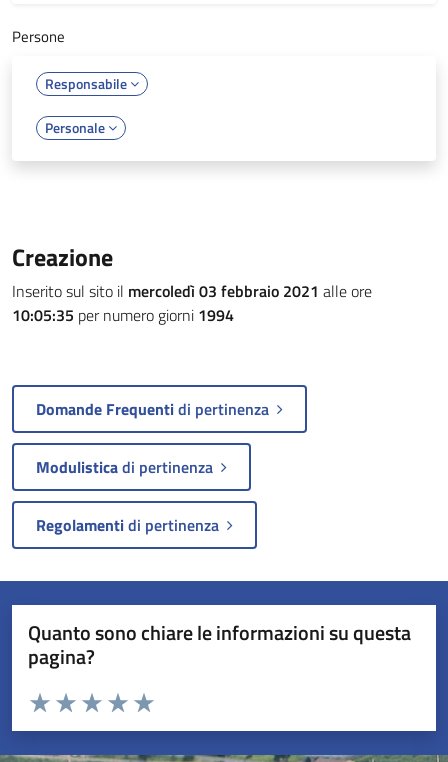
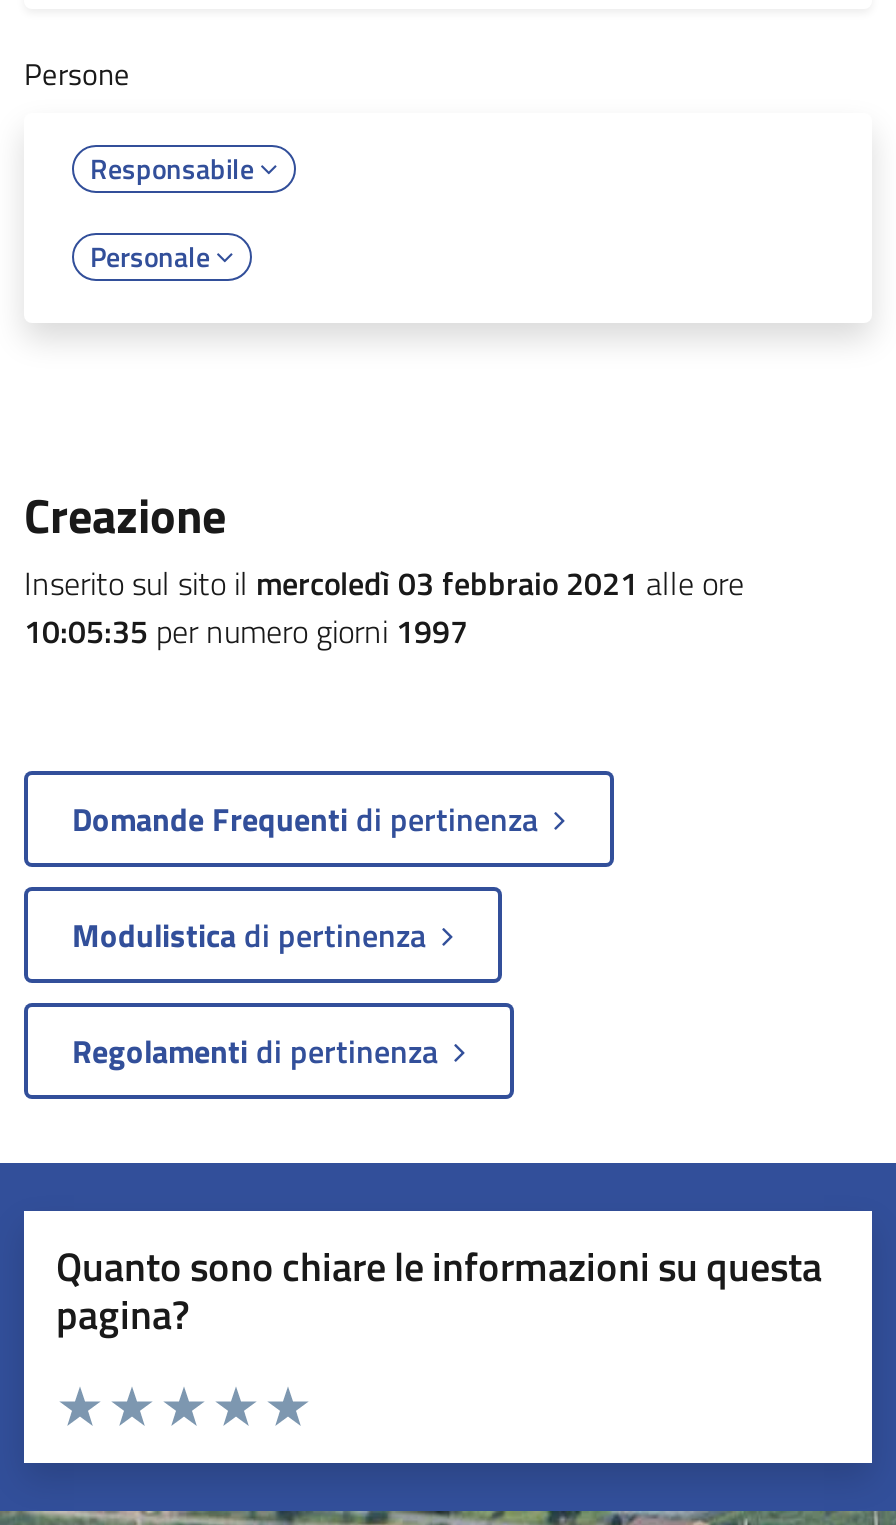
[12,303,234,327] 10:05:35 per numero giorni 1994 -> [24,607,468,655] 10:05:35 per numero giorni 1997

